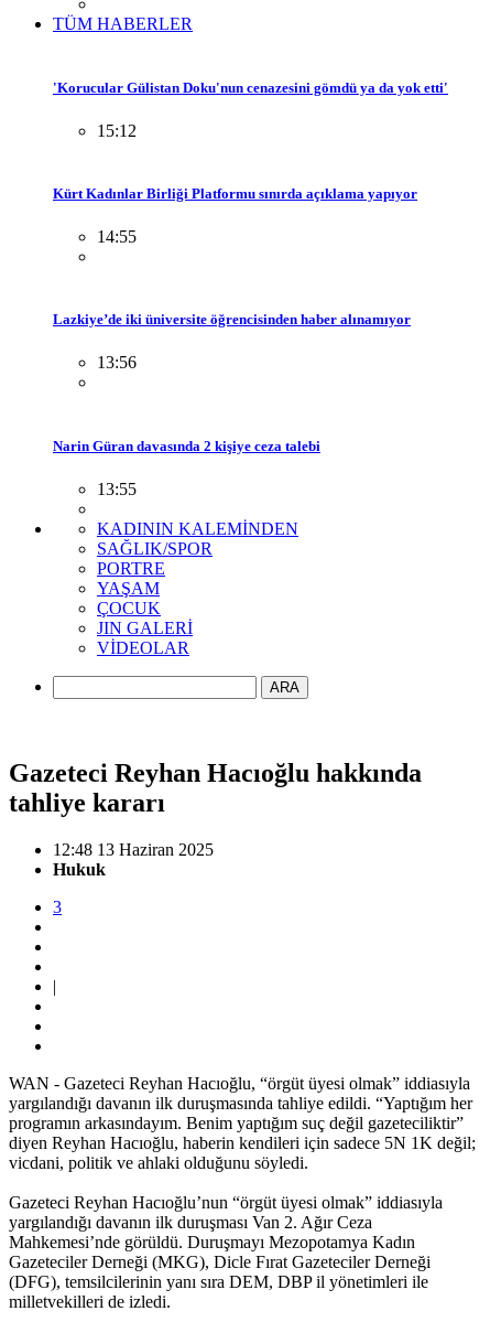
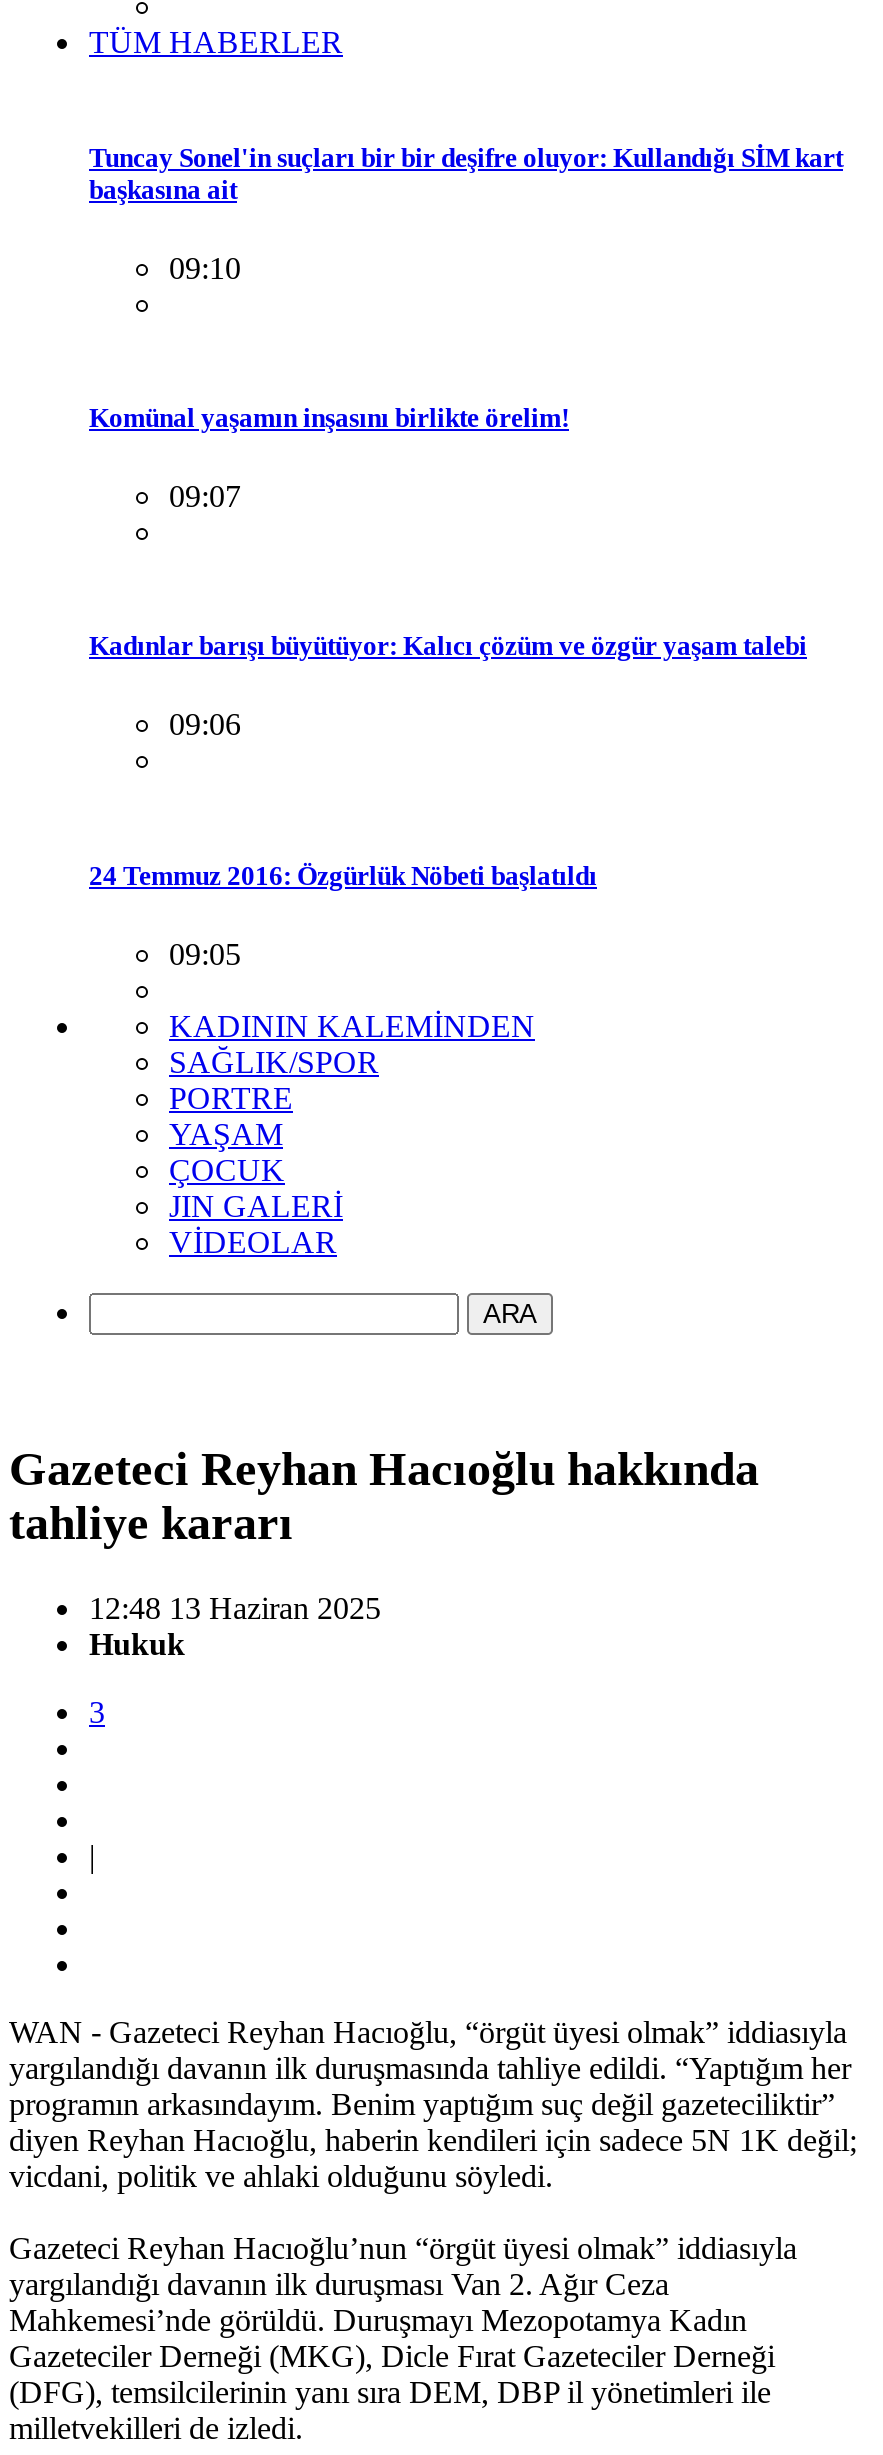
[53,79,448,95] 'Korucular Gülistan Doku'nun cenazesini gömdü ya da yok etti' -> [89,142,843,204] Tuncay Sonel'in suçları bir bir deşifre oluyor: Kullandığı SİM kart | başkasına ait
[97,121,137,140] 15:12 -> [169,250,241,284] 09:10
[53,185,417,202] Kürt Kadınlar Birliği Platformu sınırda açıklama yapıyor -> [89,403,569,433] Komünal yaşamın inşasını birlikte örelim!
[97,227,137,246] 14:55 -> [169,479,241,513] 09:07
[53,311,411,328] Lazkiye’de iki üniversite öğrencisinden haber alınamıyor -> [89,631,807,661] Kadınlar barışı büyütüyor: Kalıcı çözüm ve özgür yaşam talebi
[97,353,137,372] 13:56 -> [169,708,241,742] 09:06
[53,437,320,454] Narin Güran davasında 2 kişiye ceza talebi -> [89,860,597,890] 24 Temmuz 2016: Özgürlük Nöbeti başlatıldı
[97,479,137,498] 13:55 -> [169,937,241,971] 09:05

